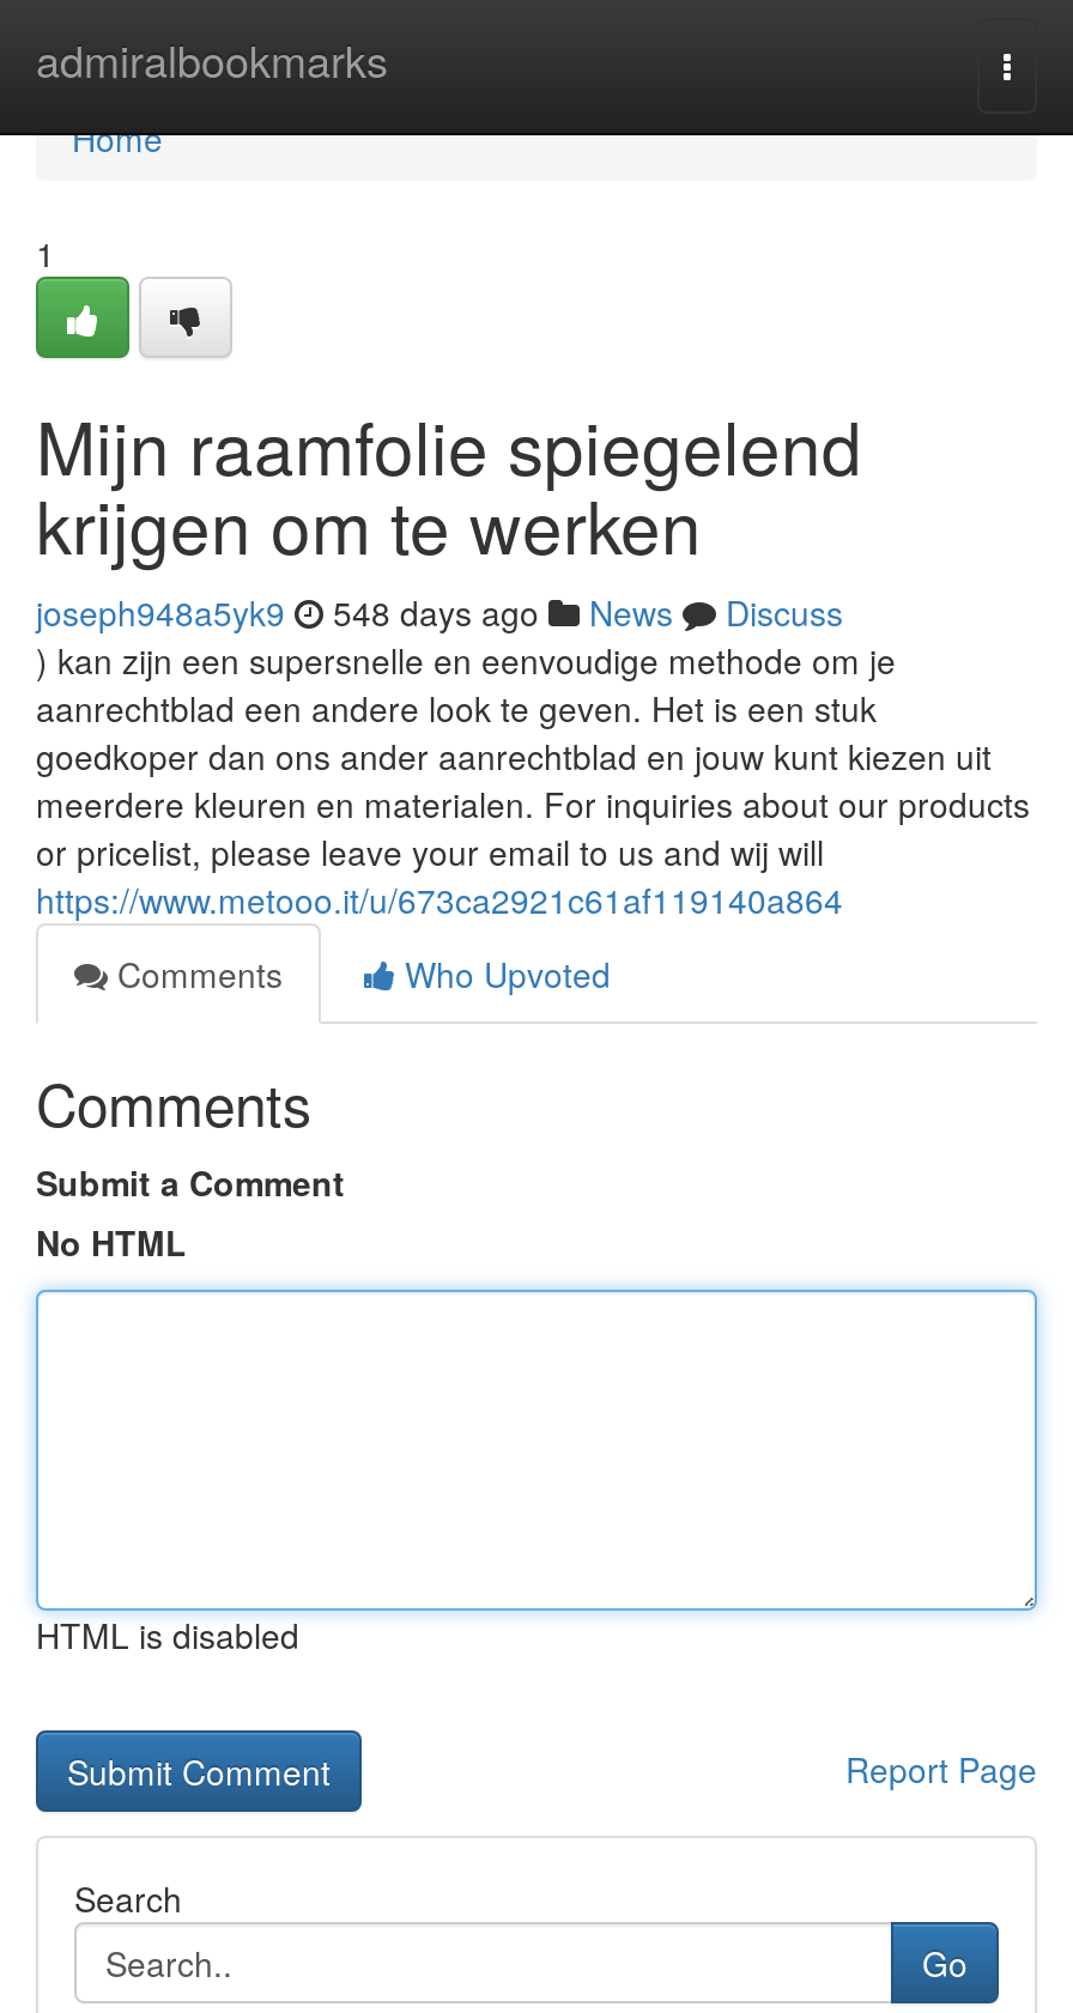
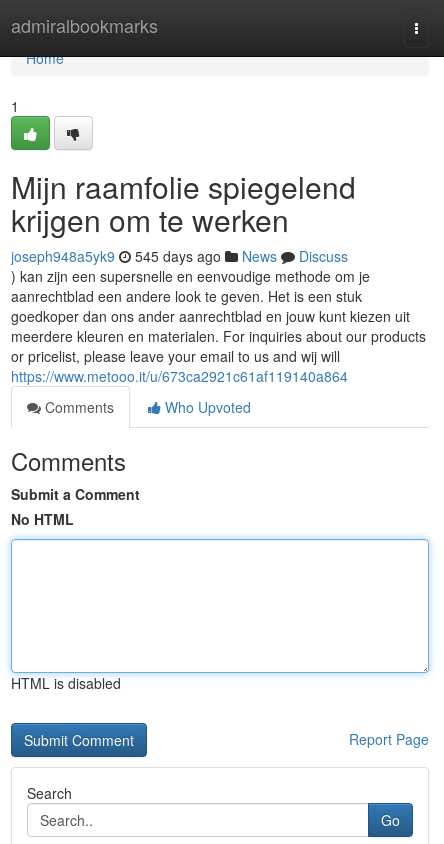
[36,588,843,636] joseph948a5yk9 548 days ago News Discuss -> [11,246,348,266] joseph948a5yk9 545 days ago News Discuss

